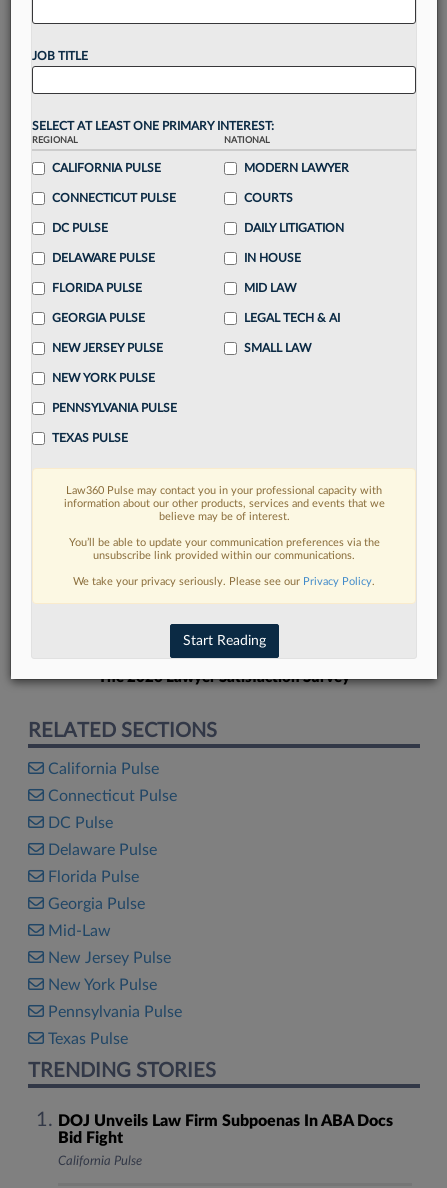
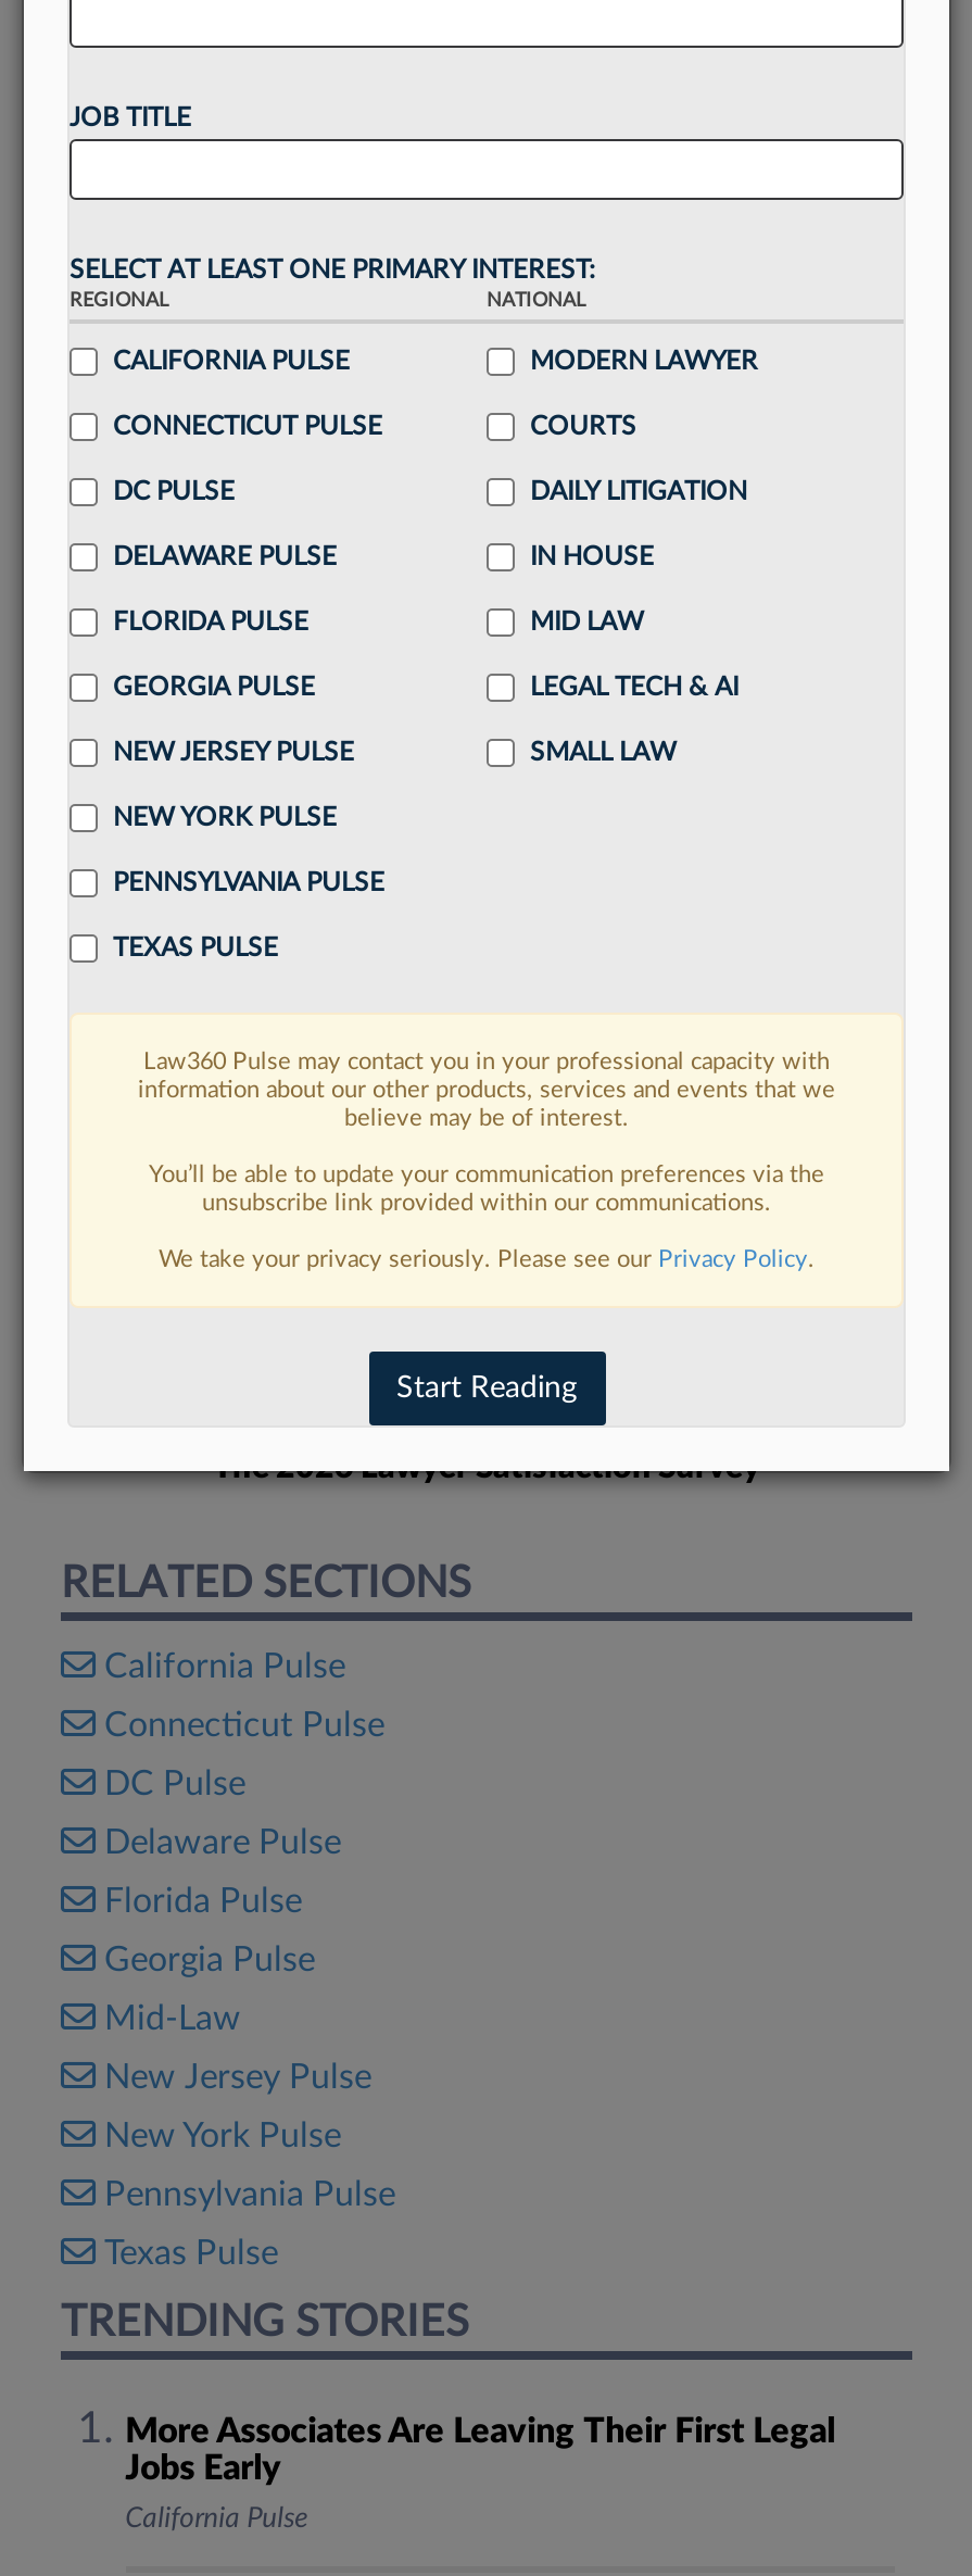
[58,1113,393,1146] DOJ Unveils Law Firm Subpoenas In ABA Docs | Bid Fight -> [125,2414,835,2486] More Associates Are Leaving Their First Legal | Jobs Early

